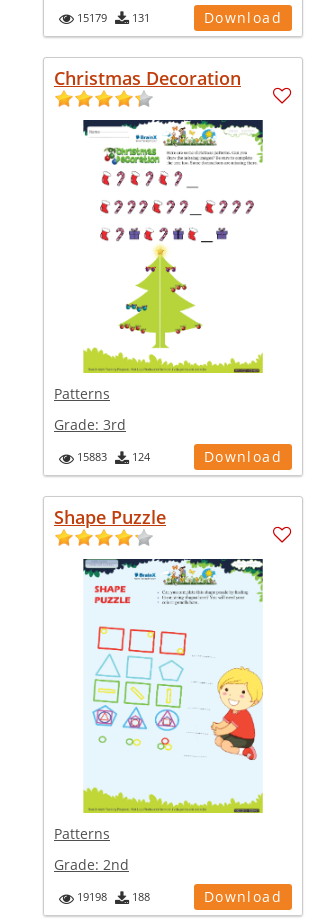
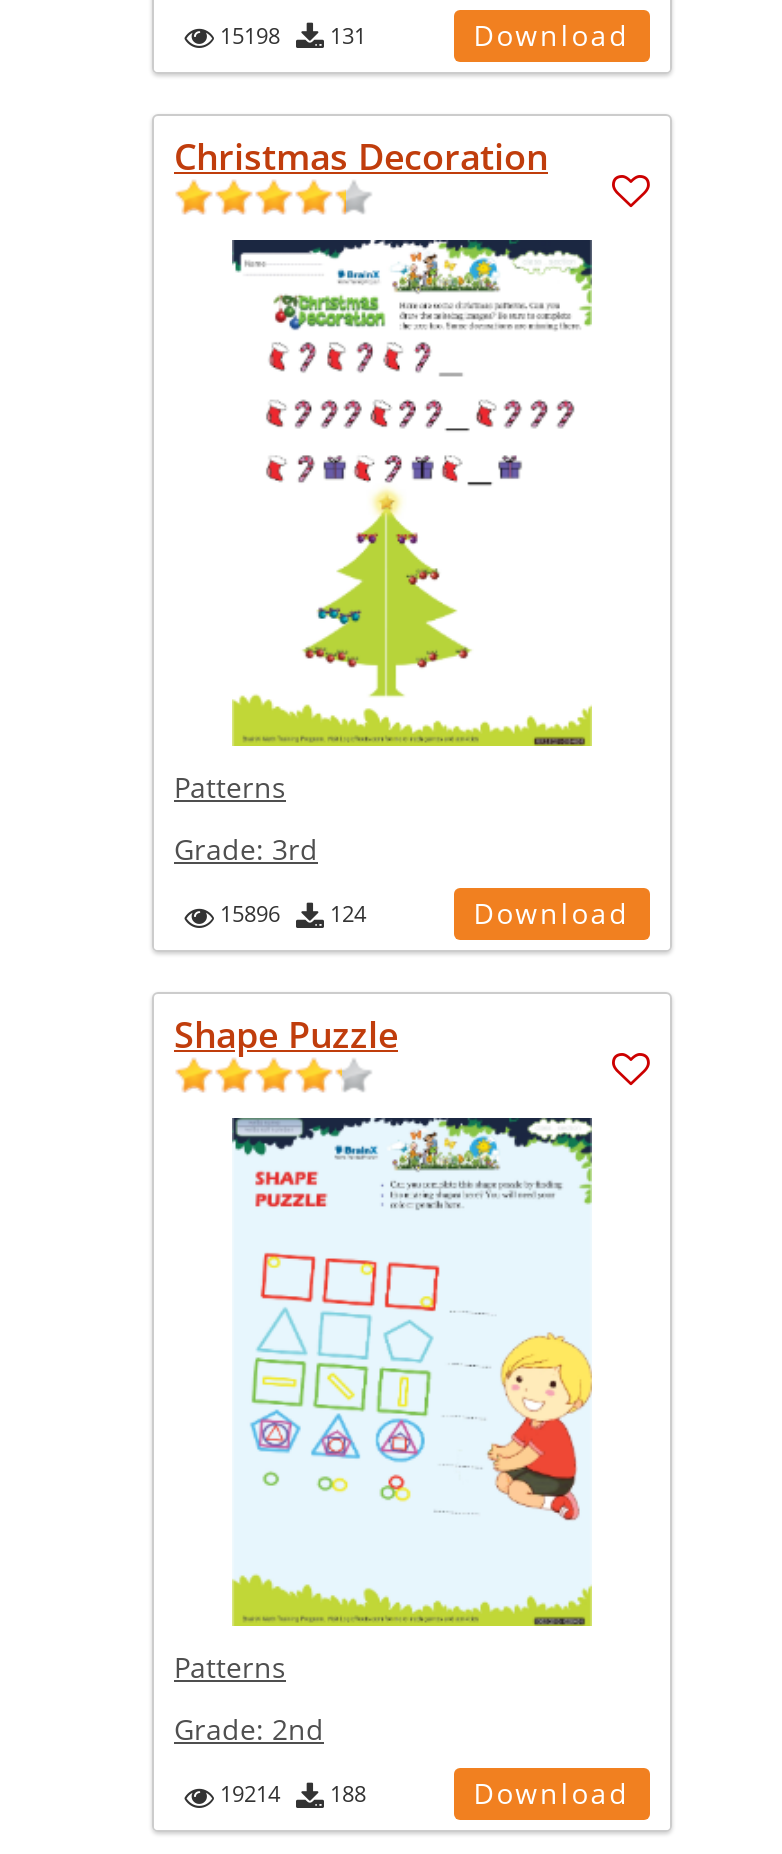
[77,10,150,25] 15179 131 -> [220,19,366,49] 15198 131
[77,449,150,464] 15883 124 -> [220,899,366,929] 15896 124
[77,889,150,904] 19198 188 -> [220,1778,366,1808] 19214 188

